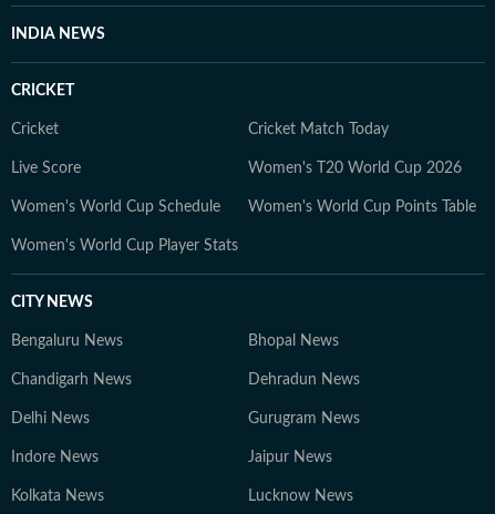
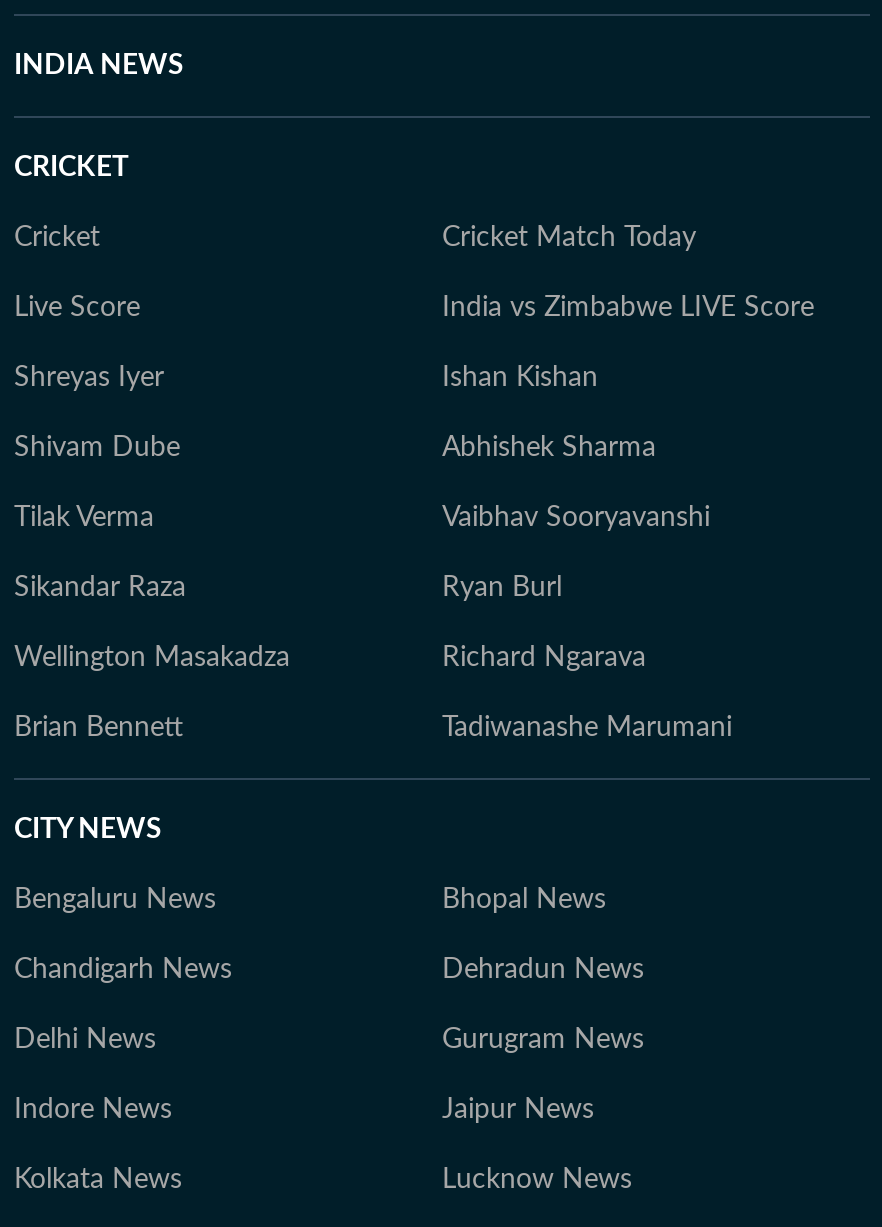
[11,161,476,254] Women's T20 World Cup 2026 | Women's World Cup Schedule | Women's World Cup Points Table | Women's World Cup Player Stats -> [14,294,814,742] India vs Zimbabwe LIVE Score | Shreyas Iyer | Ishan Kishan | Shivam Dube | Abhishek Sharma | Tilak Verma | Vaibhav Sooryavanshi | Sikandar Raza | Ryan Burl | Wellington Masakadza | Richard Ngarava | Brian Bennett | Tadiwanashe Marumani

